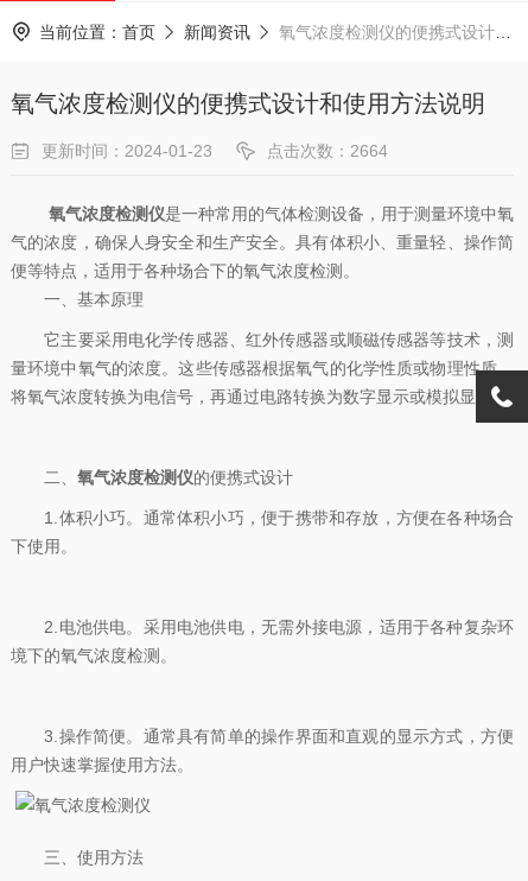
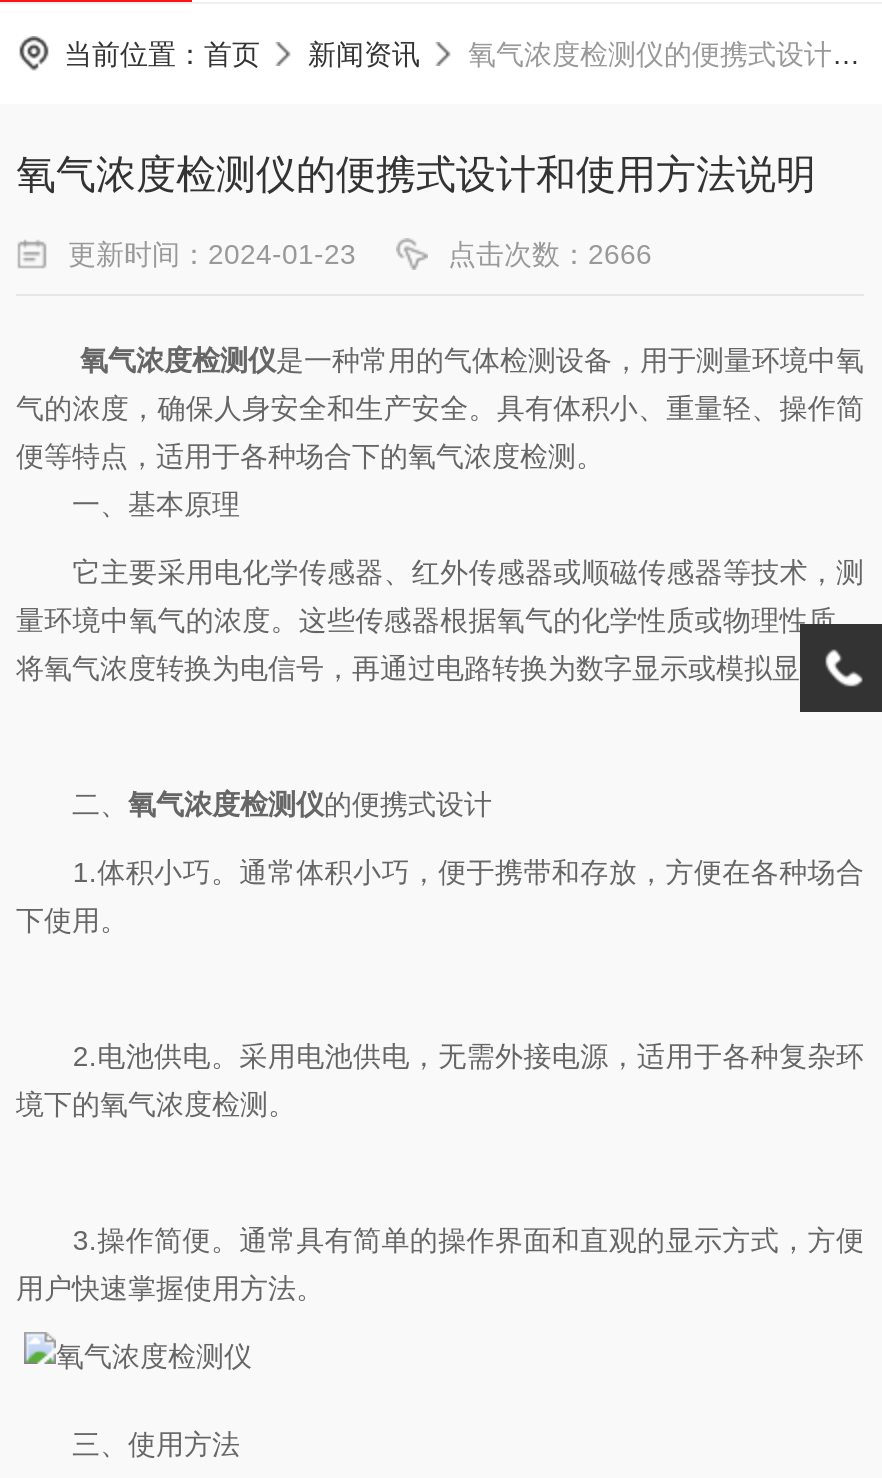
[267,141,388,160] 点击次数：2664 -> [448,238,652,270] 点击次数：2666

